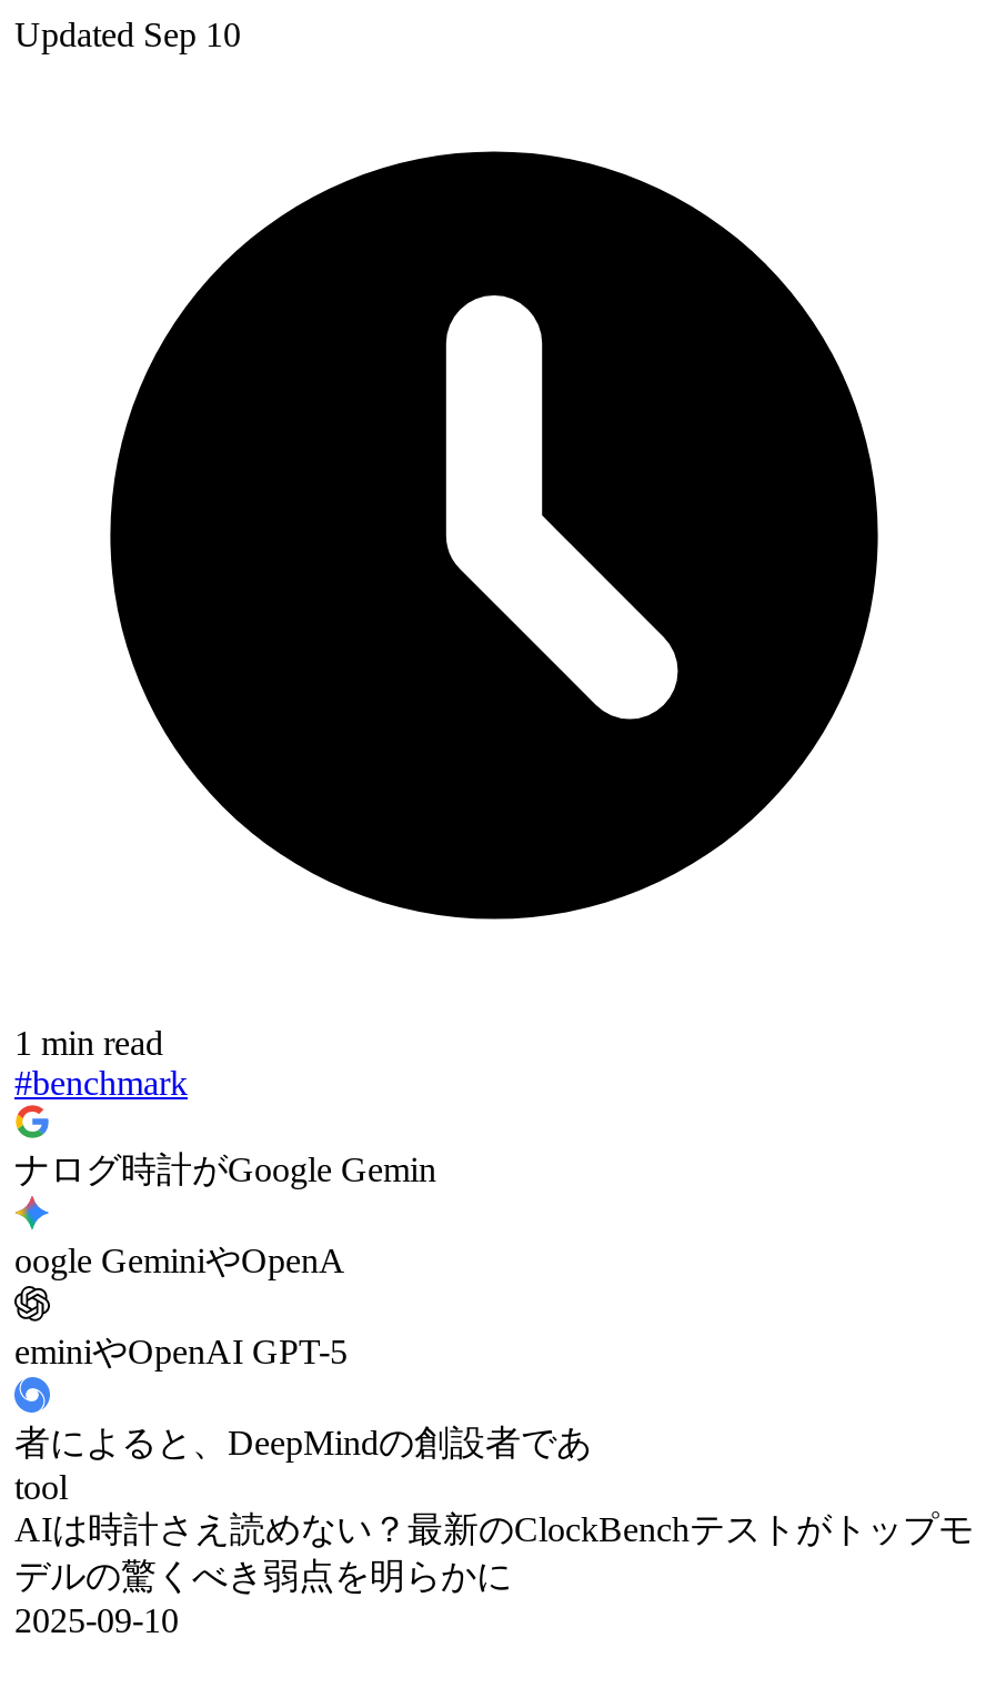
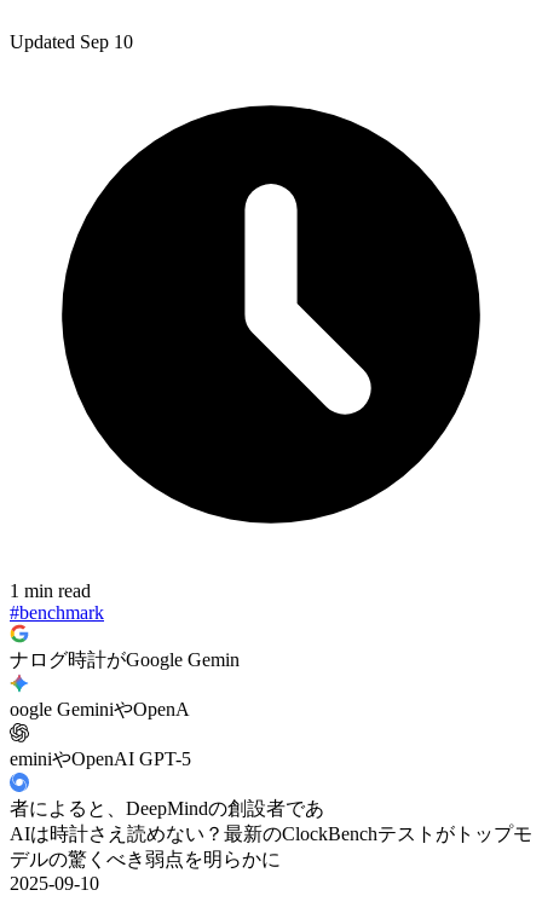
[14,1468,68,1505] tool -> none

